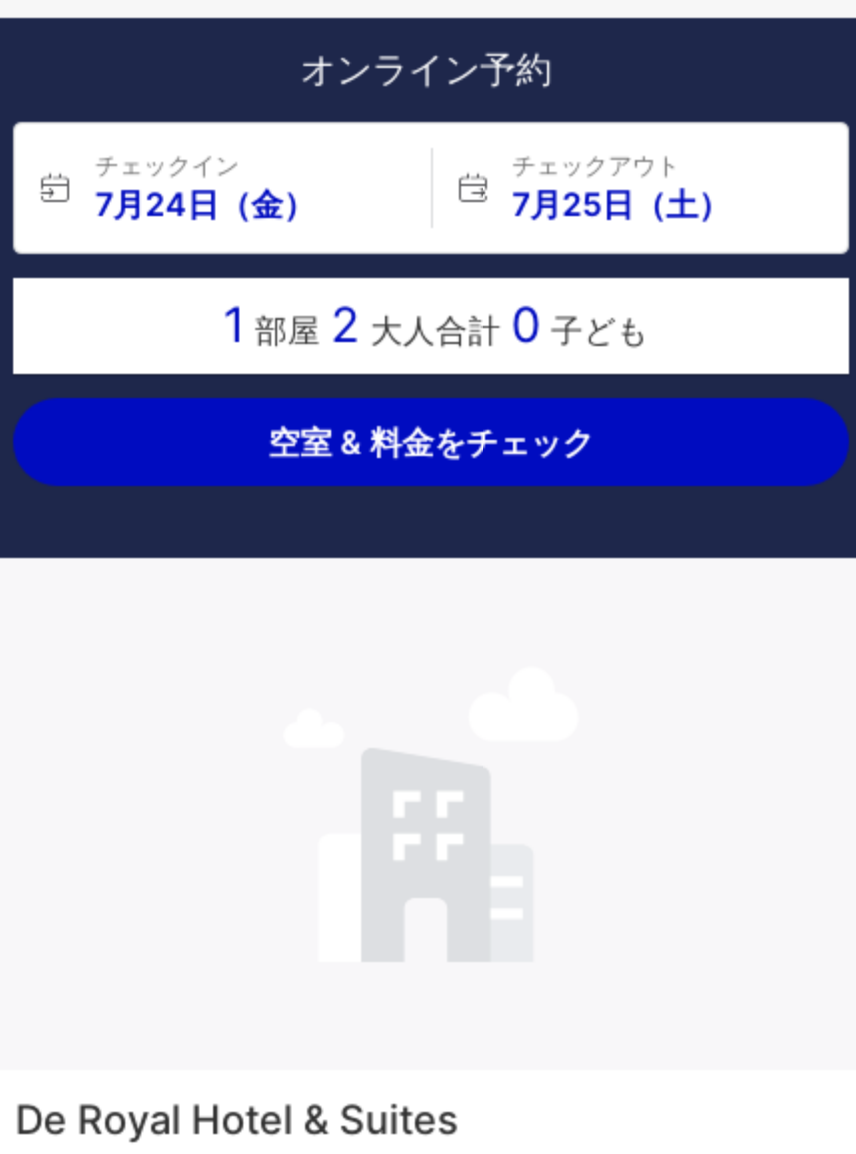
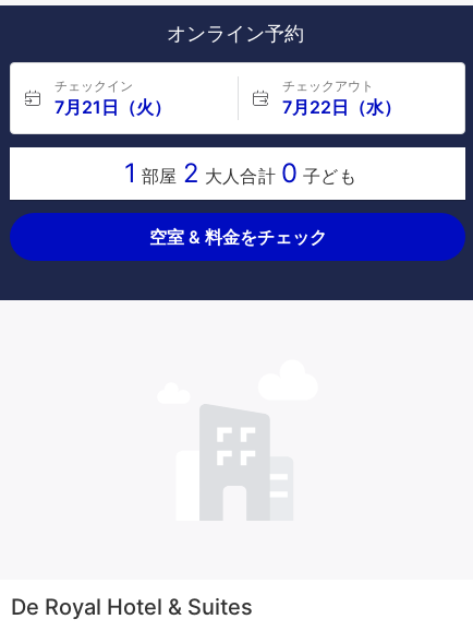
[95,184,315,224] 7月24日（金） -> [54,96,171,118] 7月21日（火）
[512,184,730,224] 7月25日（土） -> [282,96,401,118] 7月22日（水）

